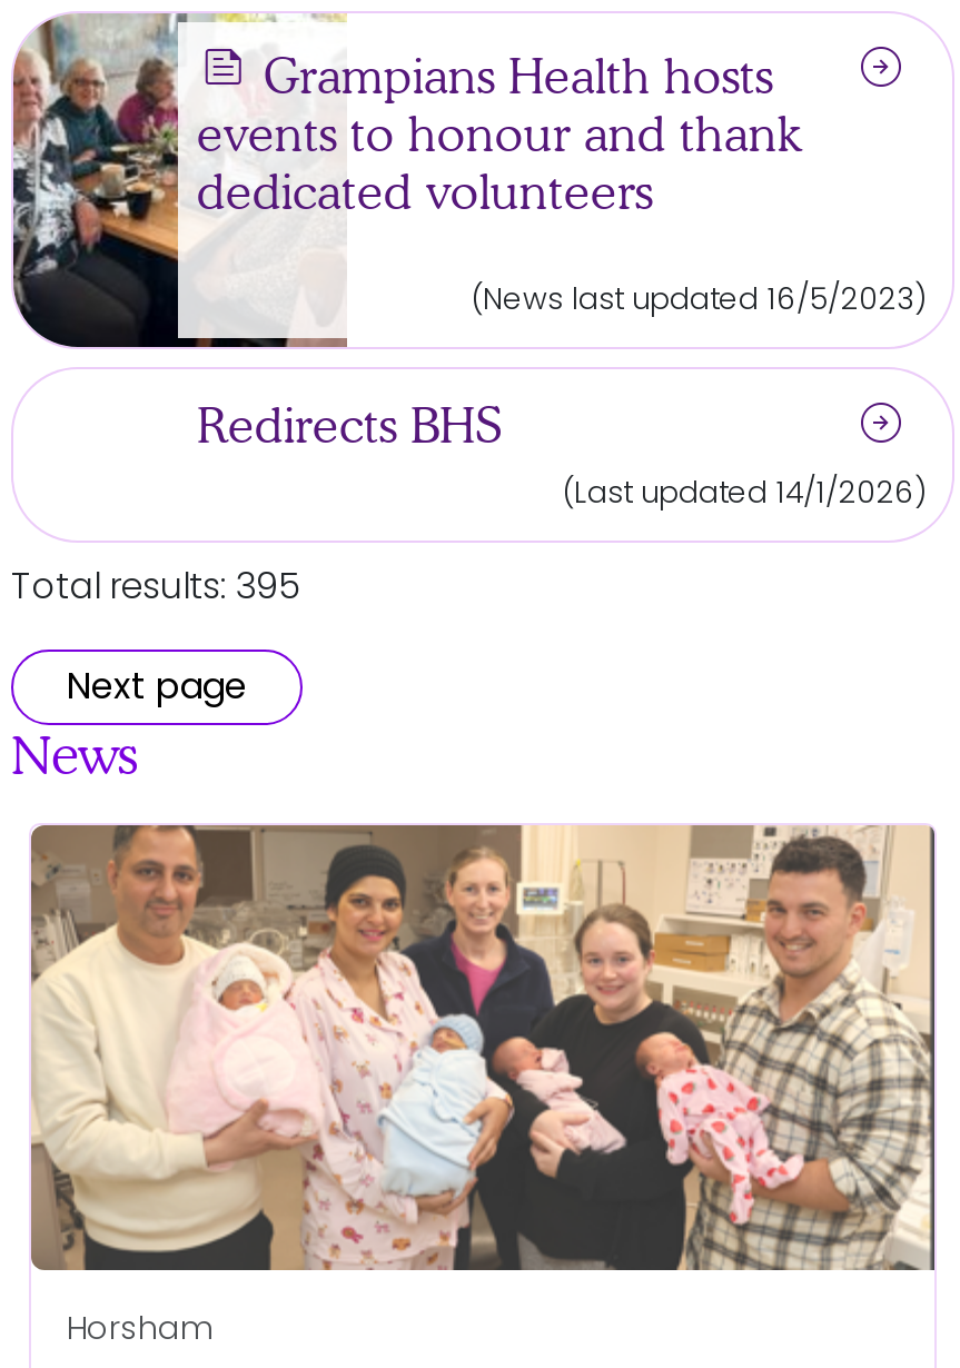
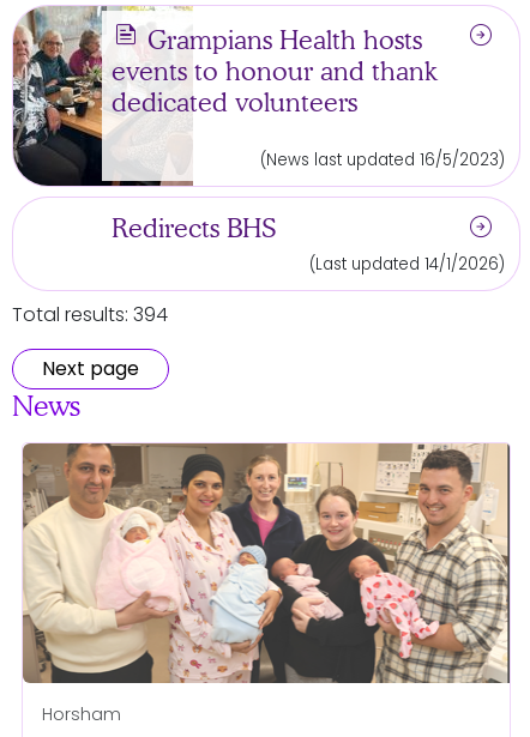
[11,561,300,612] Total results: 395 -> [12,301,168,328] Total results: 394

